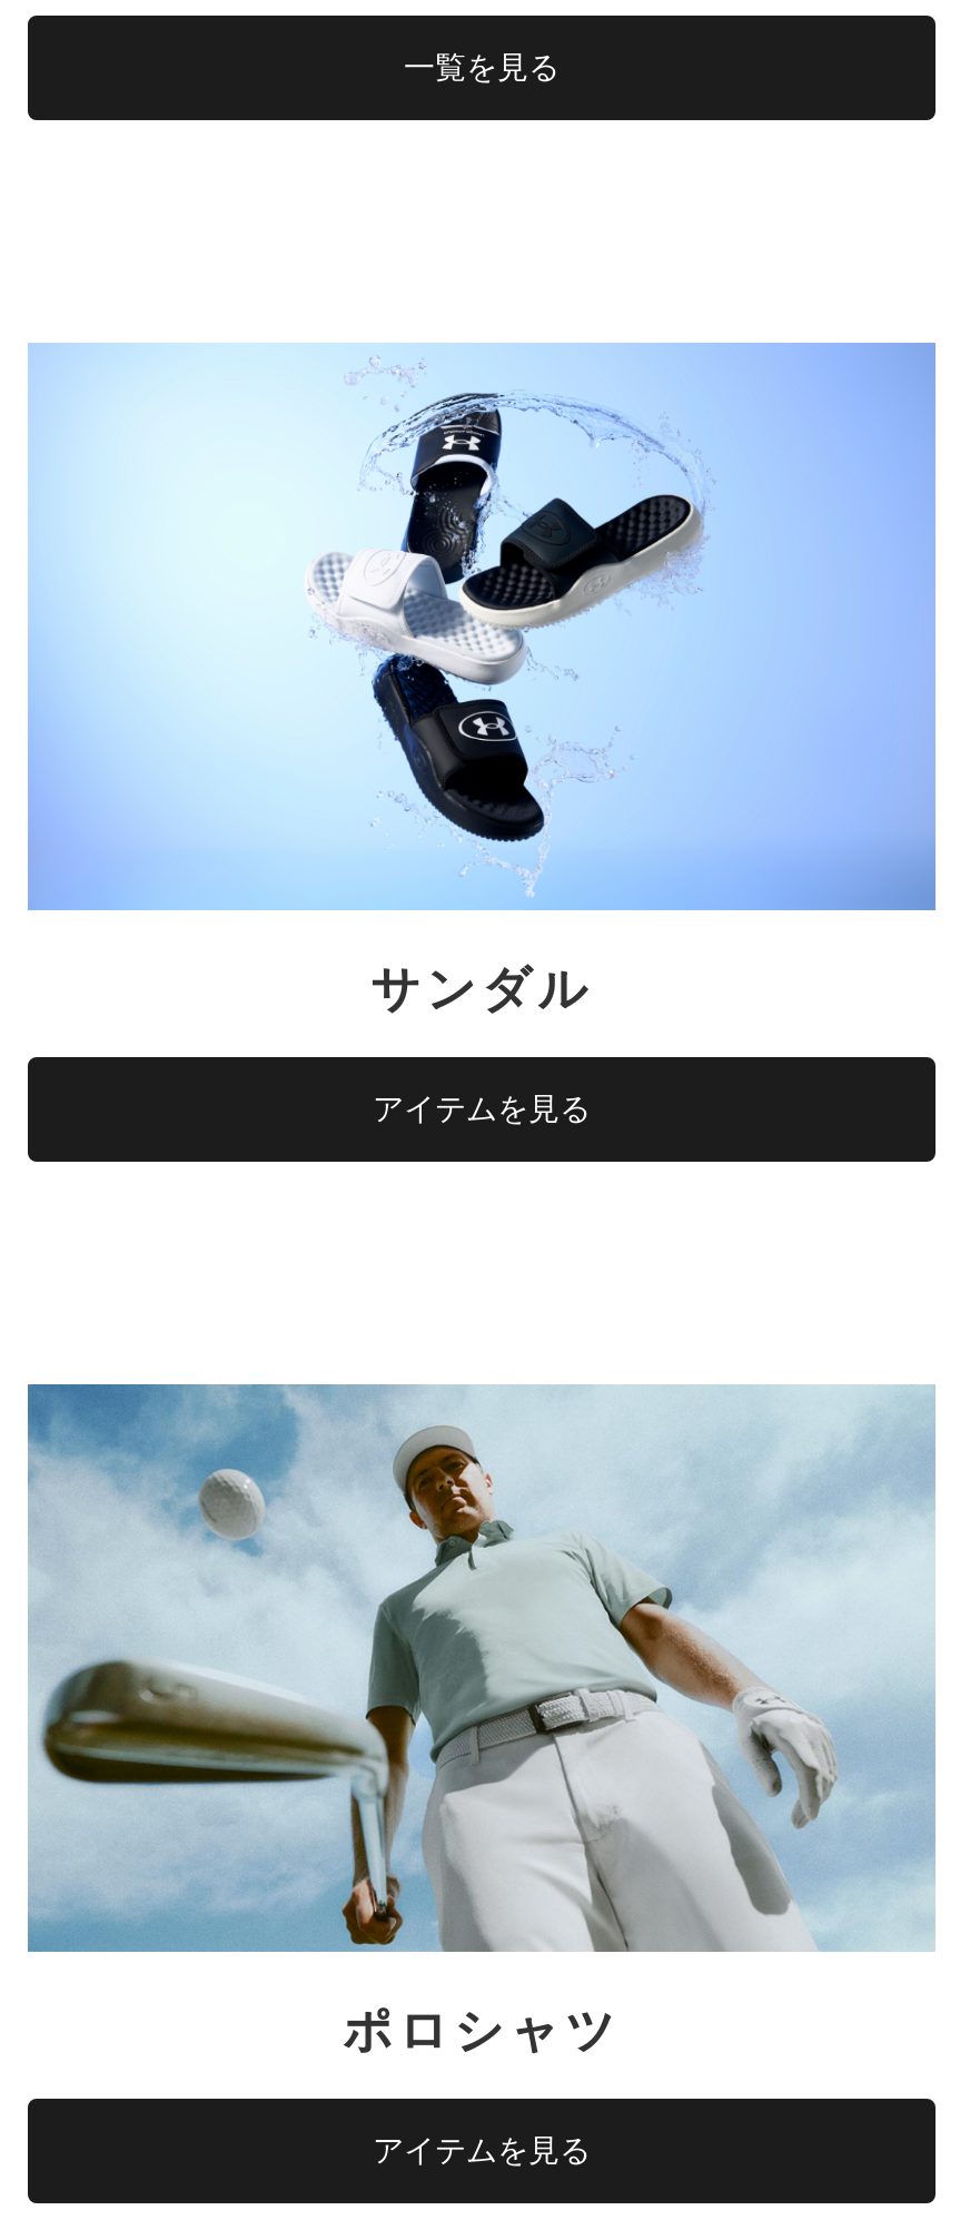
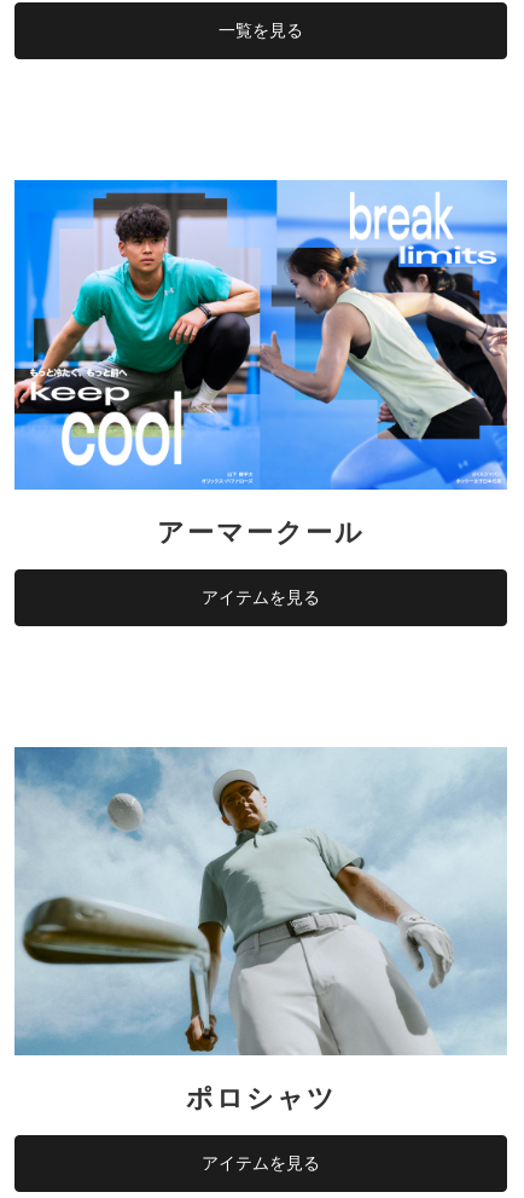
[28,341,936,1017] [image] | サンダル -> [13,179,508,548] [image] | アーマークール

